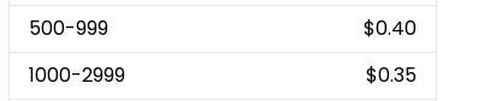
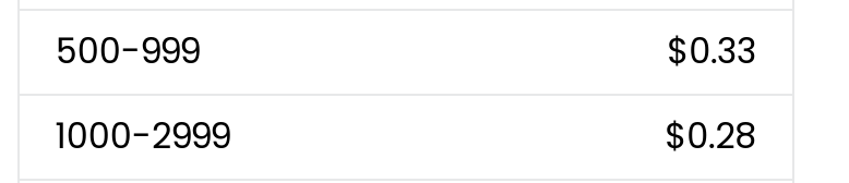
[363,14,416,42] $0.40 -> [667,25,756,75] $0.33
[366,61,416,88] $0.35 -> [665,110,756,160] $0.28

